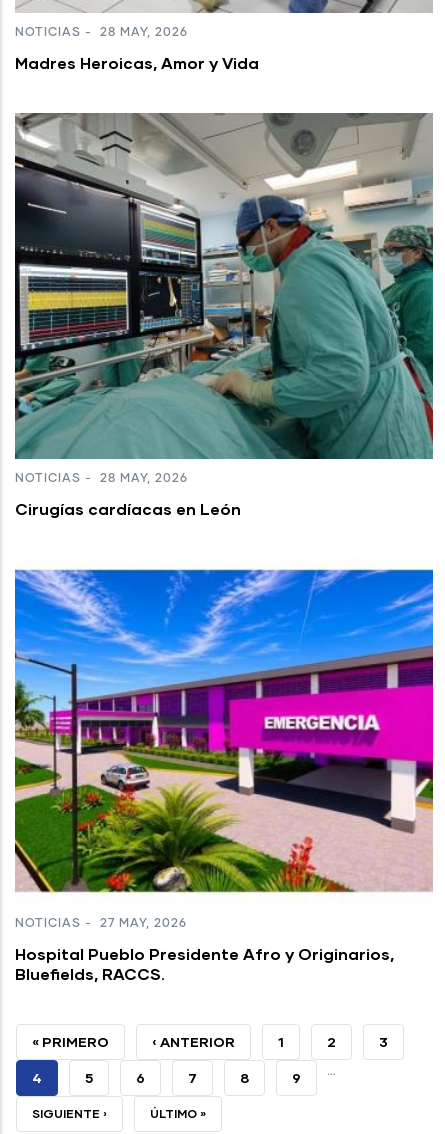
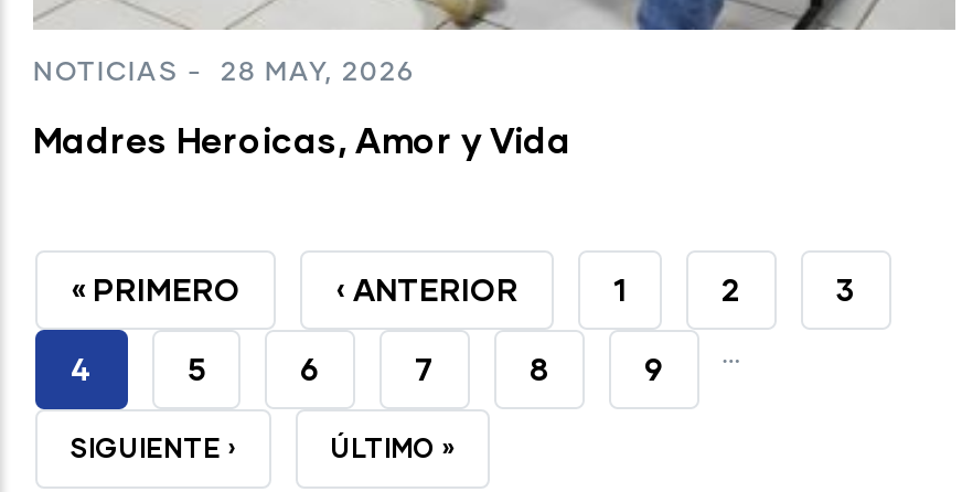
[14,112,434,517] [image] | NOTICIAS - 28 MAY, 2026 | Cirugías cardíacas en León -> none
[14,568,434,983] [image] | NOTICIAS - 27 MAY, 2026 | Hospital Pueblo Presidente Afro y Originarios, | Bluefields, RACCS. -> none

